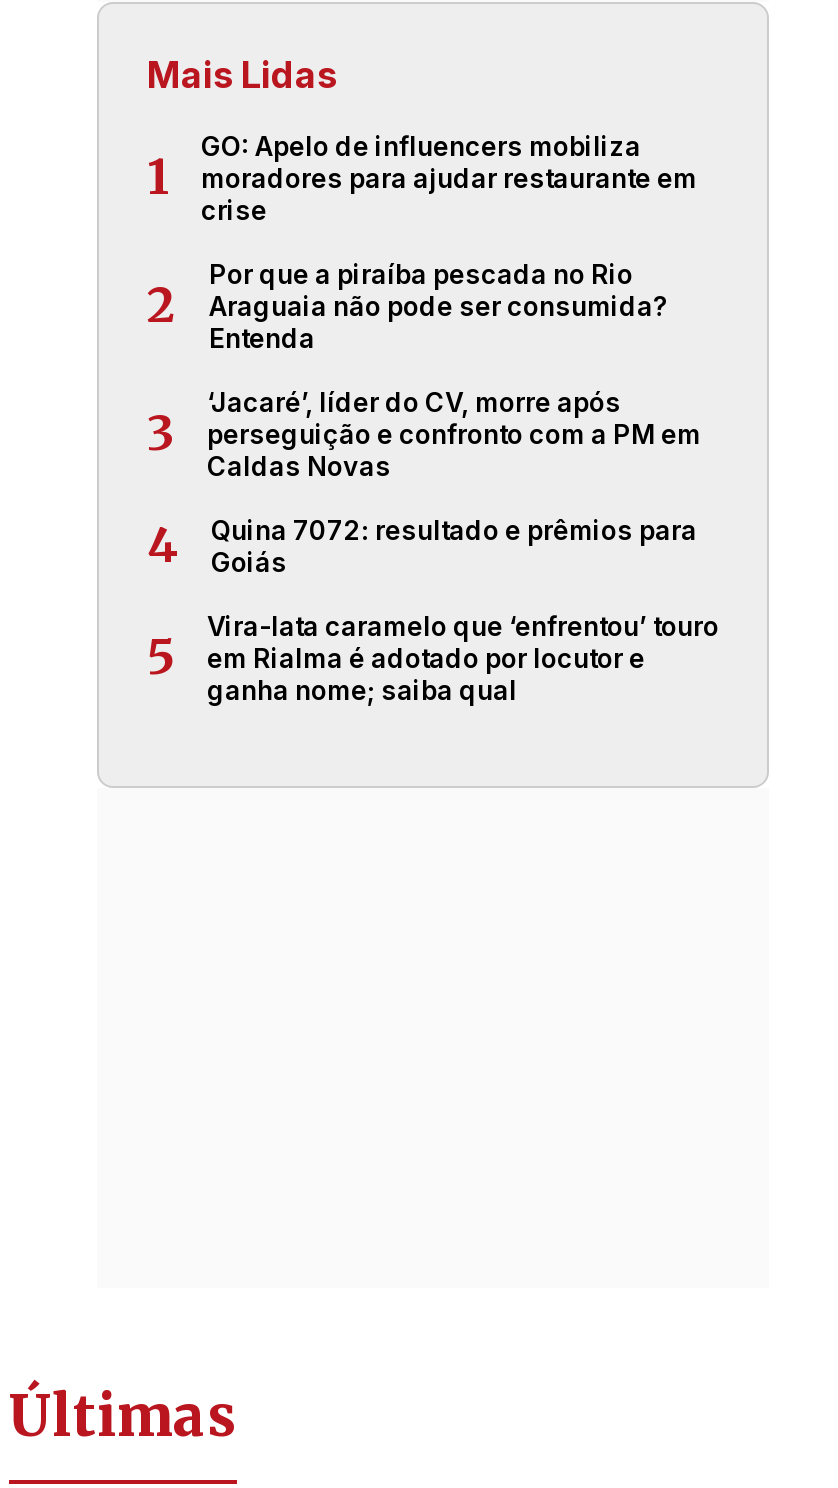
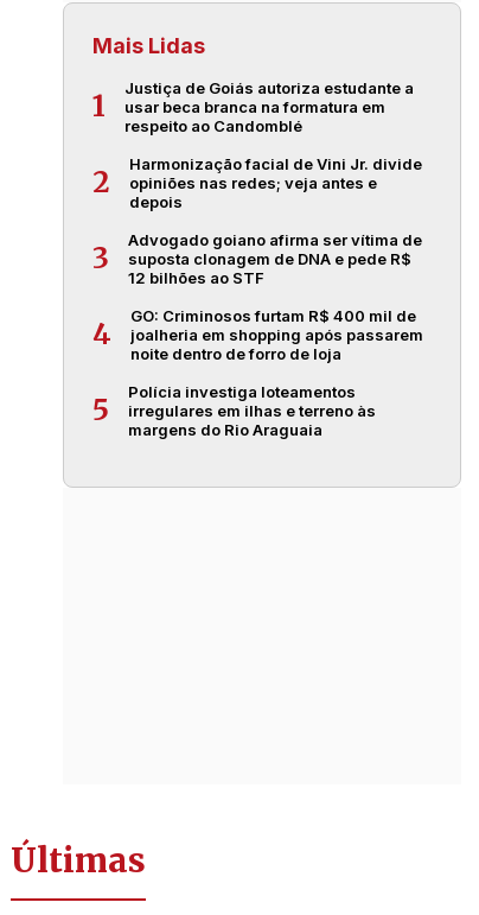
[201,129,697,225] GO: Apelo de influencers mobiliza | moradores para ajudar restaurante em | crise -> [124,78,414,135] Justiça de Goiás autoriza estudante a | usar beca branca na formatura em | respeito ao Candomblé
[209,257,667,353] Por que a piraíba pescada no Rio | Araguaia não pode ser consumida? | Entenda -> [129,154,422,211] Harmonização facial de Vini Jr. divide | opiniões nas redes; veja antes e | depois
[207,385,701,481] ‘Jacaré’, líder do CV, morre após | perseguição e confronto com a PM em | Caldas Novas -> [128,230,422,287] Advogado goiano afirma ser vítima de | suposta clonagem de DNA e pede R$ | 12 bilhões ao STF
[211,513,697,577] Quina 7072: resultado e prêmios para | Goiás -> [130,306,423,363] GO: Criminosos furtam R$ 400 mil de | joalheria em shopping após passarem | noite dentro de forro de loja
[207,609,719,705] Vira-lata caramelo que ‘enfrentou’ touro | em Rialma é adotado por locutor e | ganha nome; saiba qual -> [128,382,376,439] Polícia investiga loteamentos | irregulares em ilhas e terreno às | margens do Rio Araguaia

